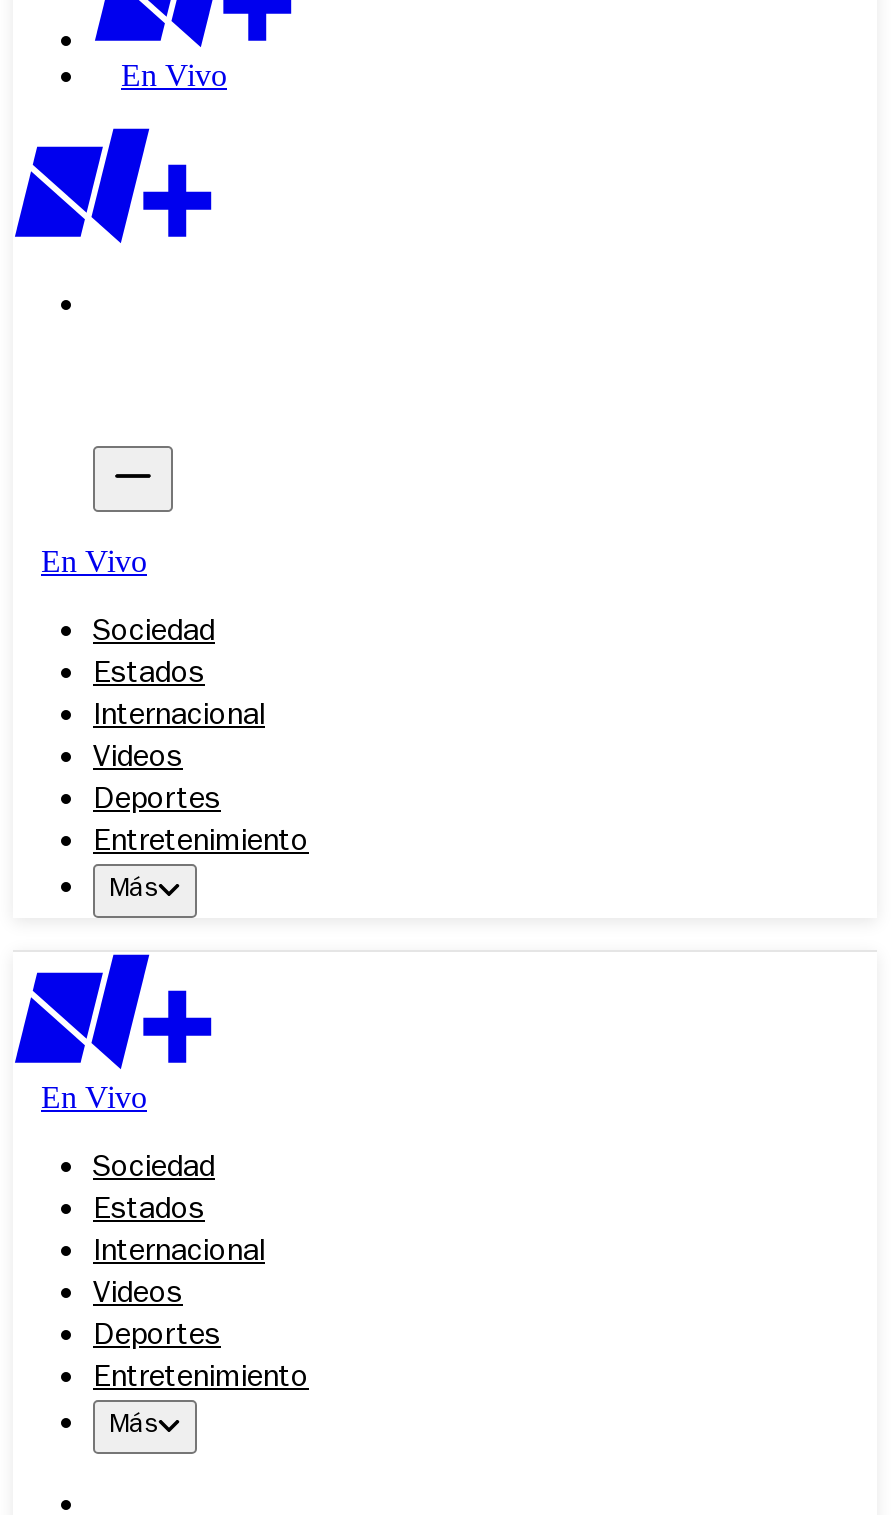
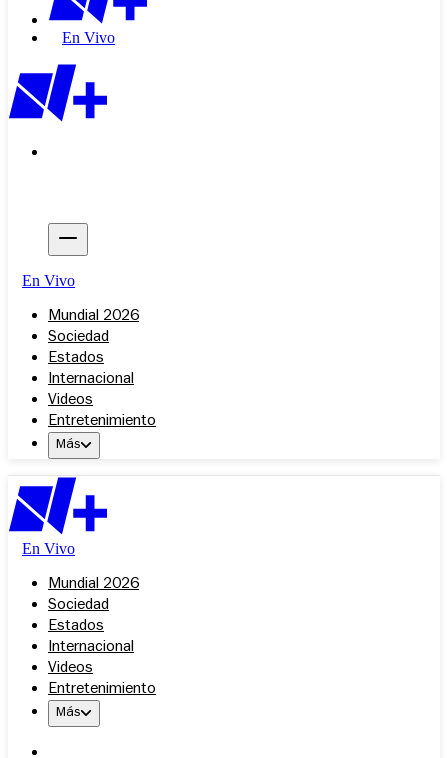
none -> [48,309,139,325] Mundial 2026
moved [93,618,265,776] -> [48,330,134,409]: Sociedad | Estados | Internacional | Videos
[93,786,221,818] Deportes -> none
none -> [48,577,139,593] Mundial 2026
moved [93,1154,265,1312] -> [48,598,134,677]: Sociedad | Estados | Internacional | Videos
[93,1322,221,1354] Deportes -> none

